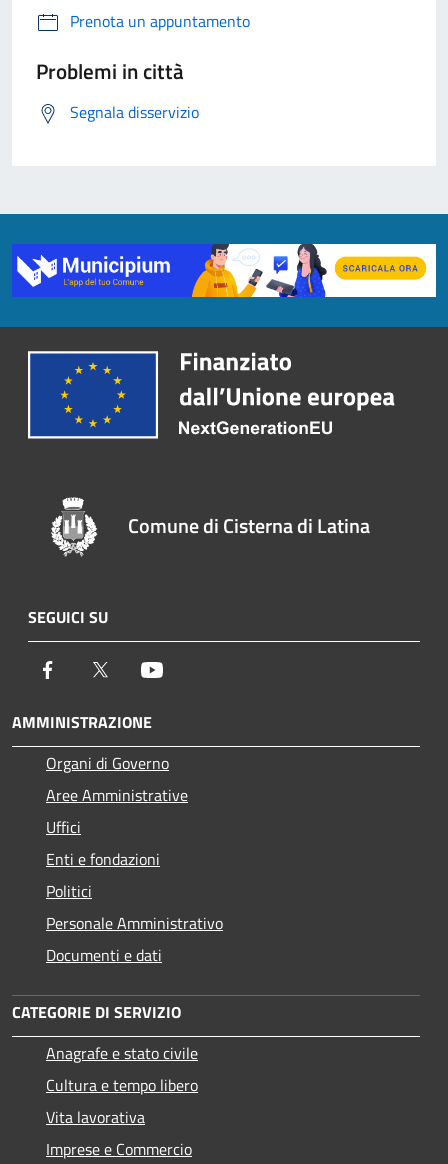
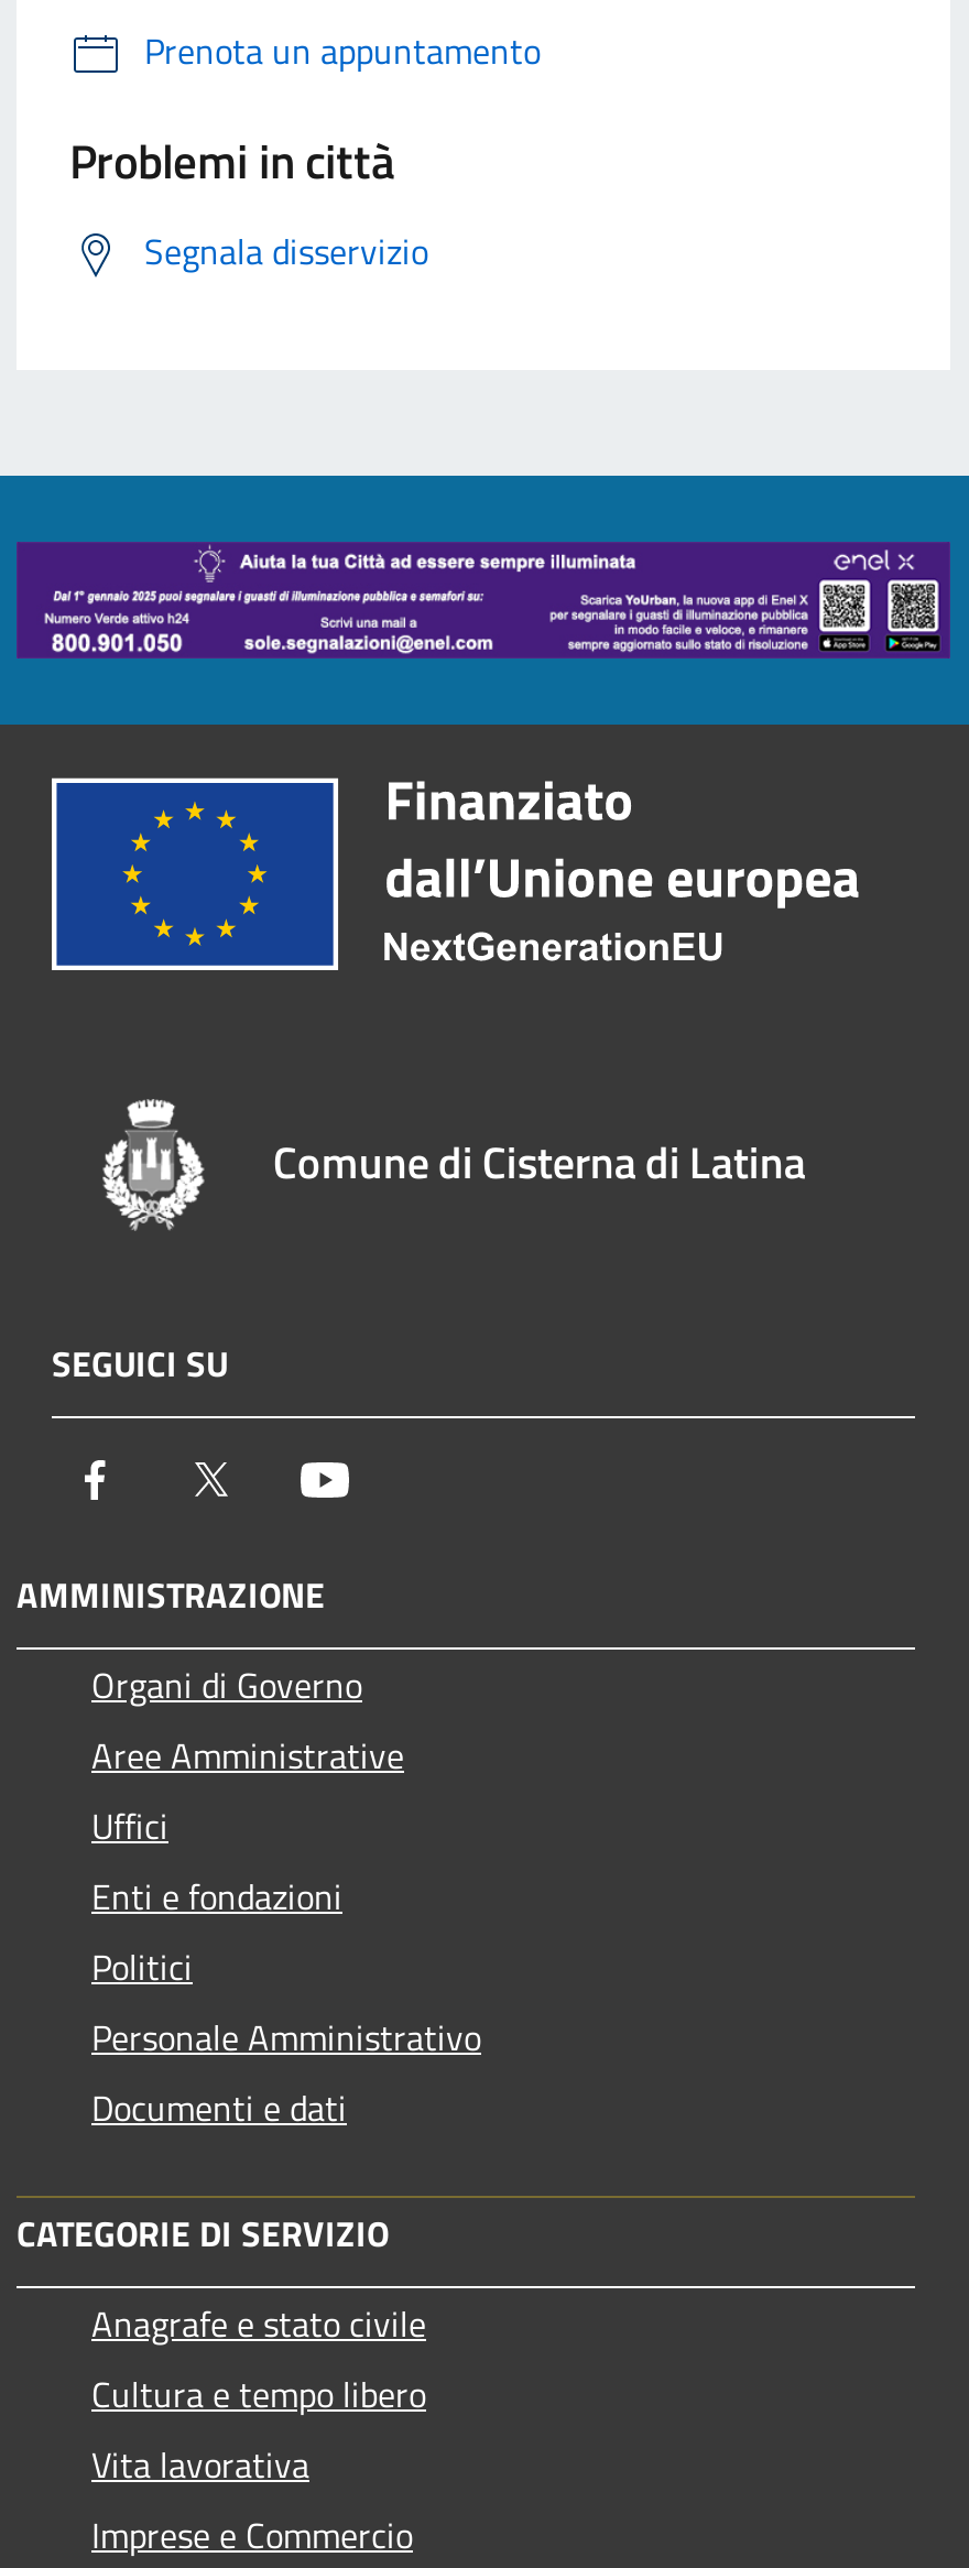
[12,243,437,298] [image] -> [17,540,952,661] [image]

